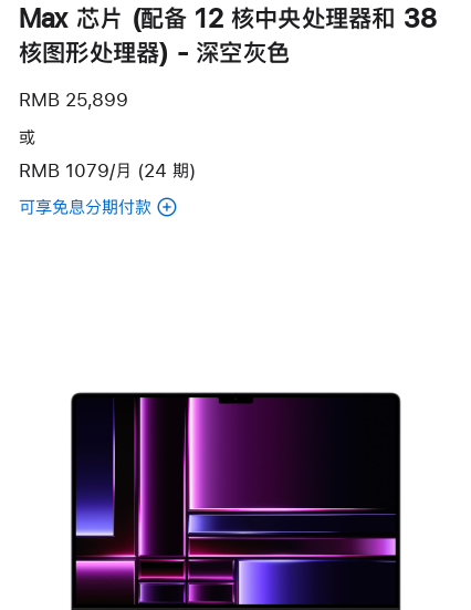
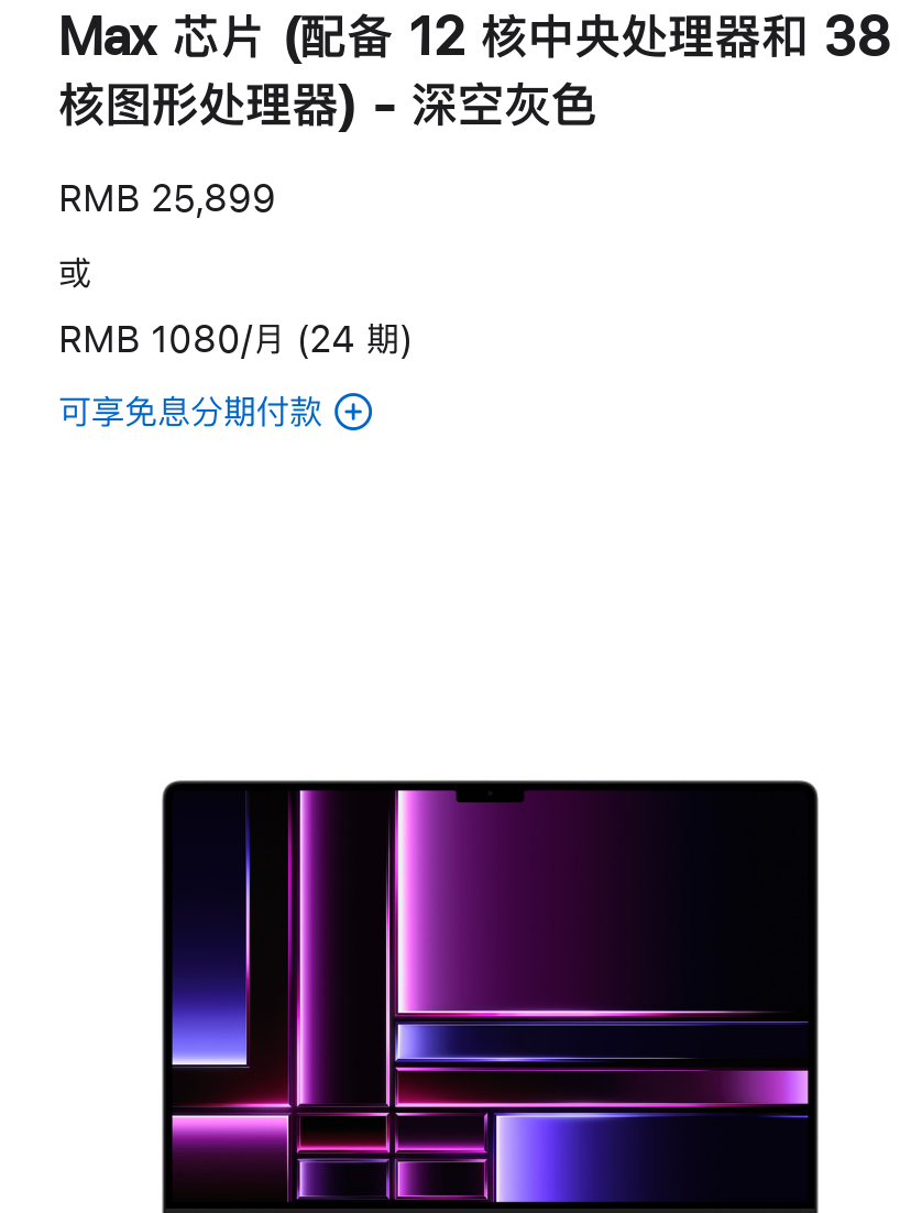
[19,161,196,179] RMB 1079/月 (24 期) -> [58,319,413,357] RMB 1080/月 (24 期)

